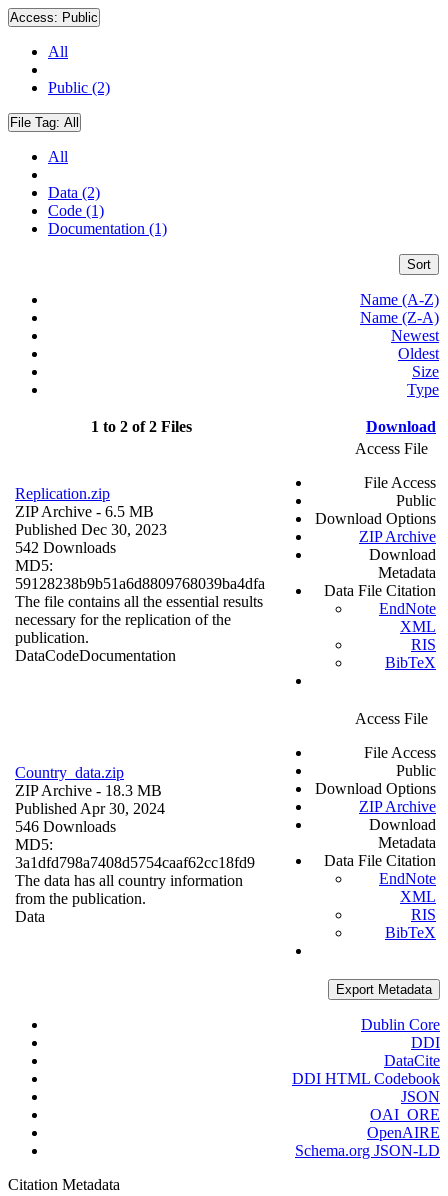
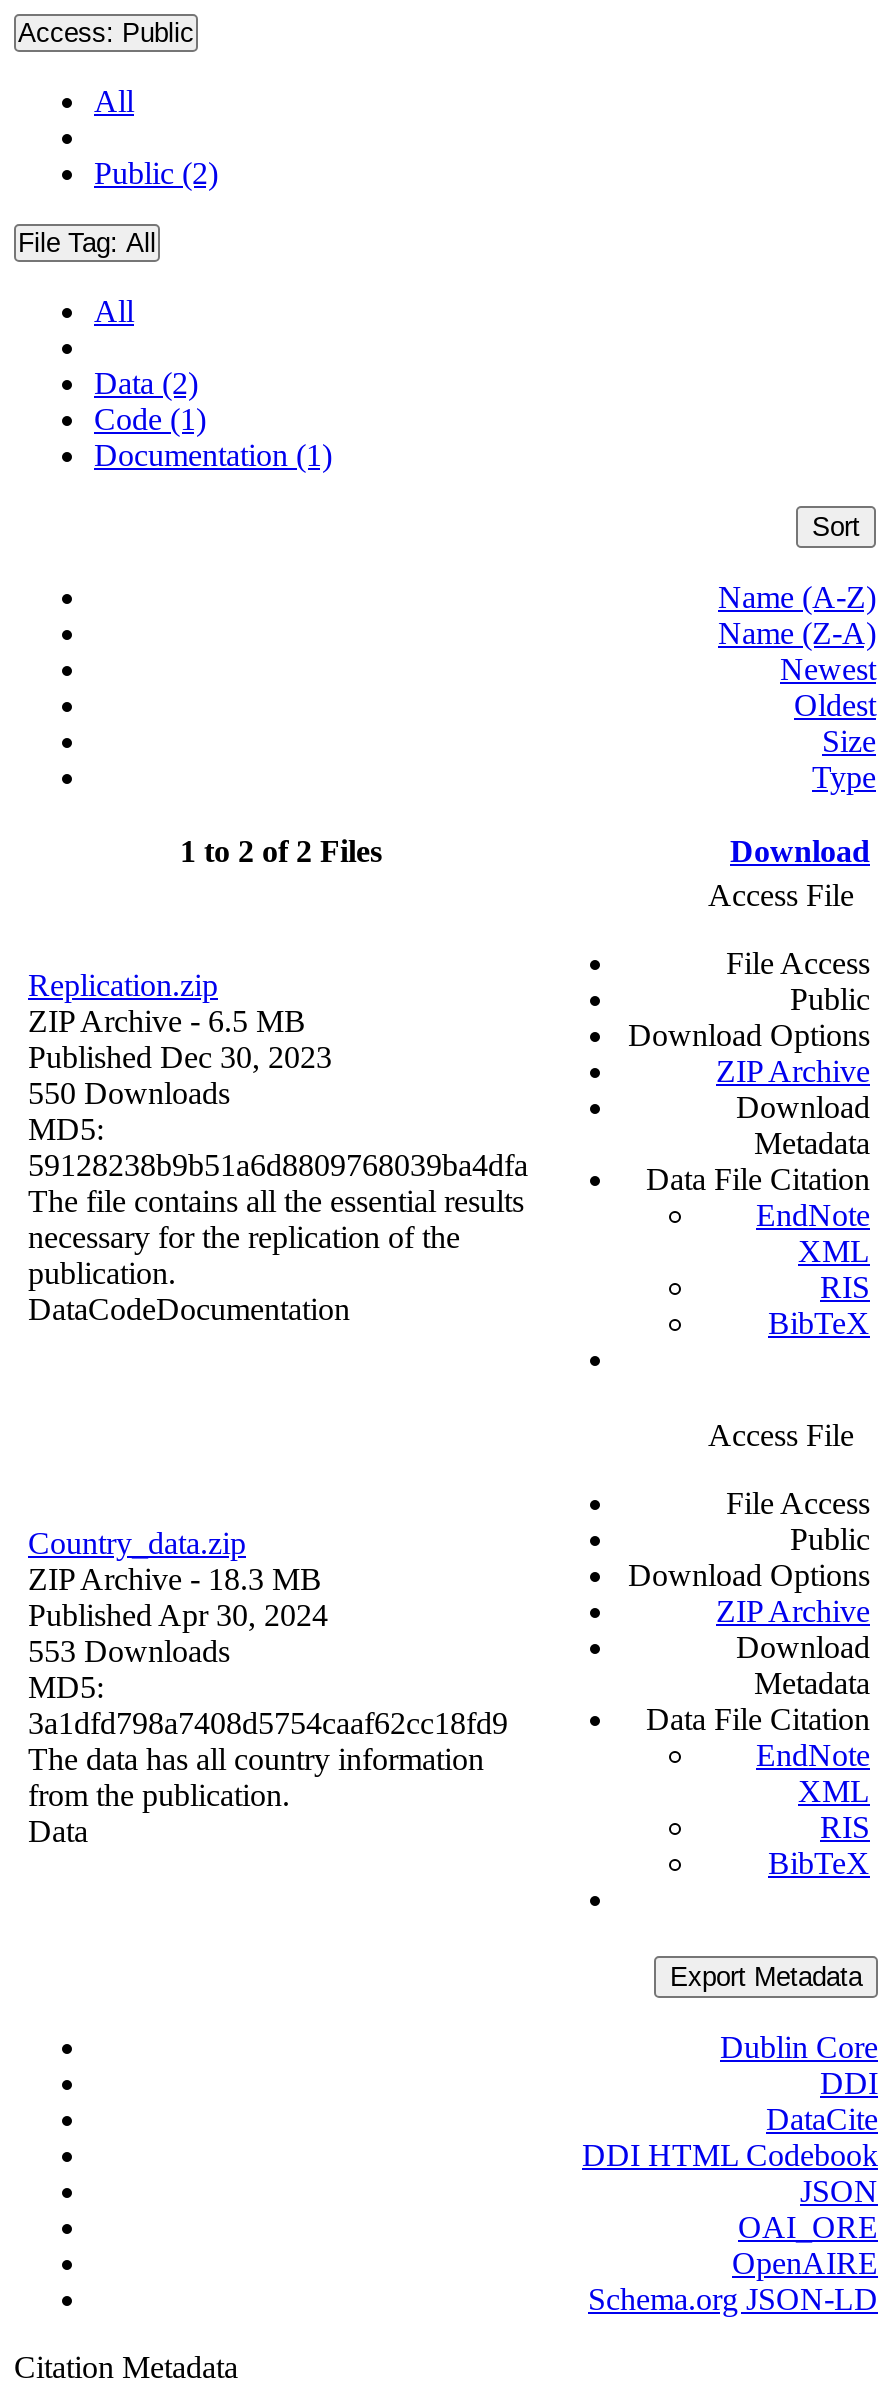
[15,539,116,556] 542 Downloads -> [28,1077,230,1111] 550 Downloads
[15,818,116,835] 546 Downloads -> [28,1635,230,1669] 553 Downloads

